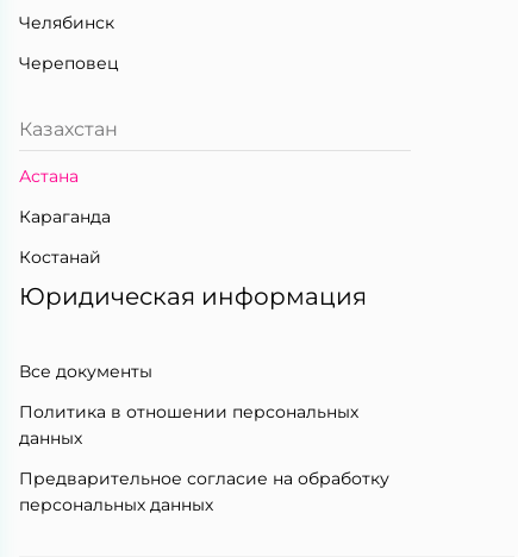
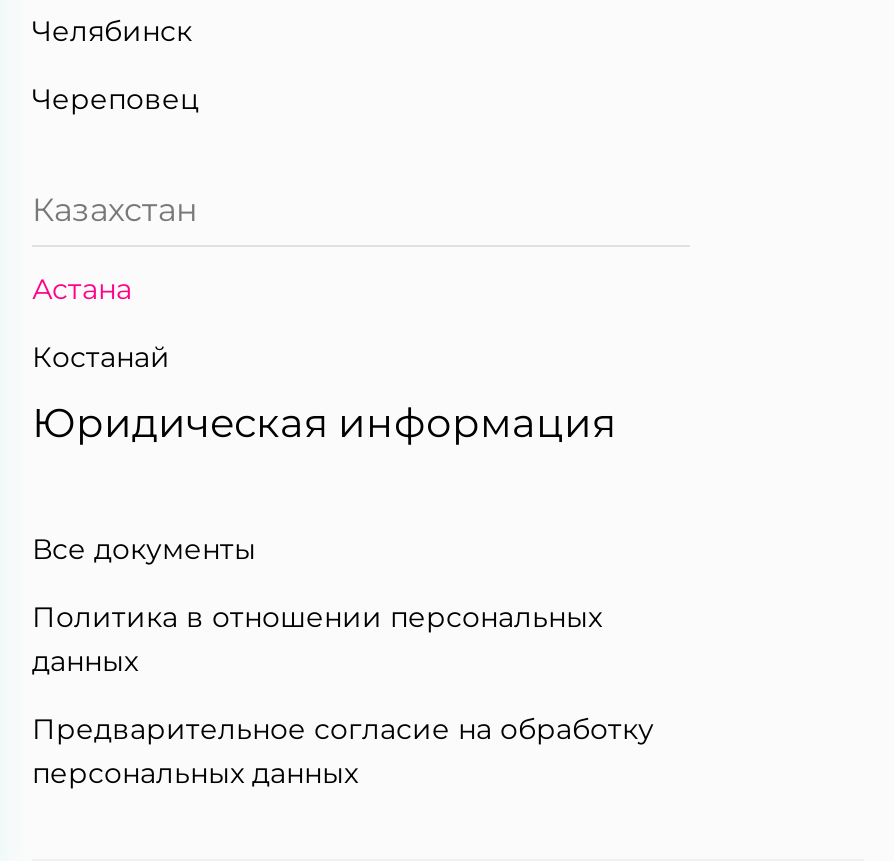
[19,206,111,228] Караганда -> none

